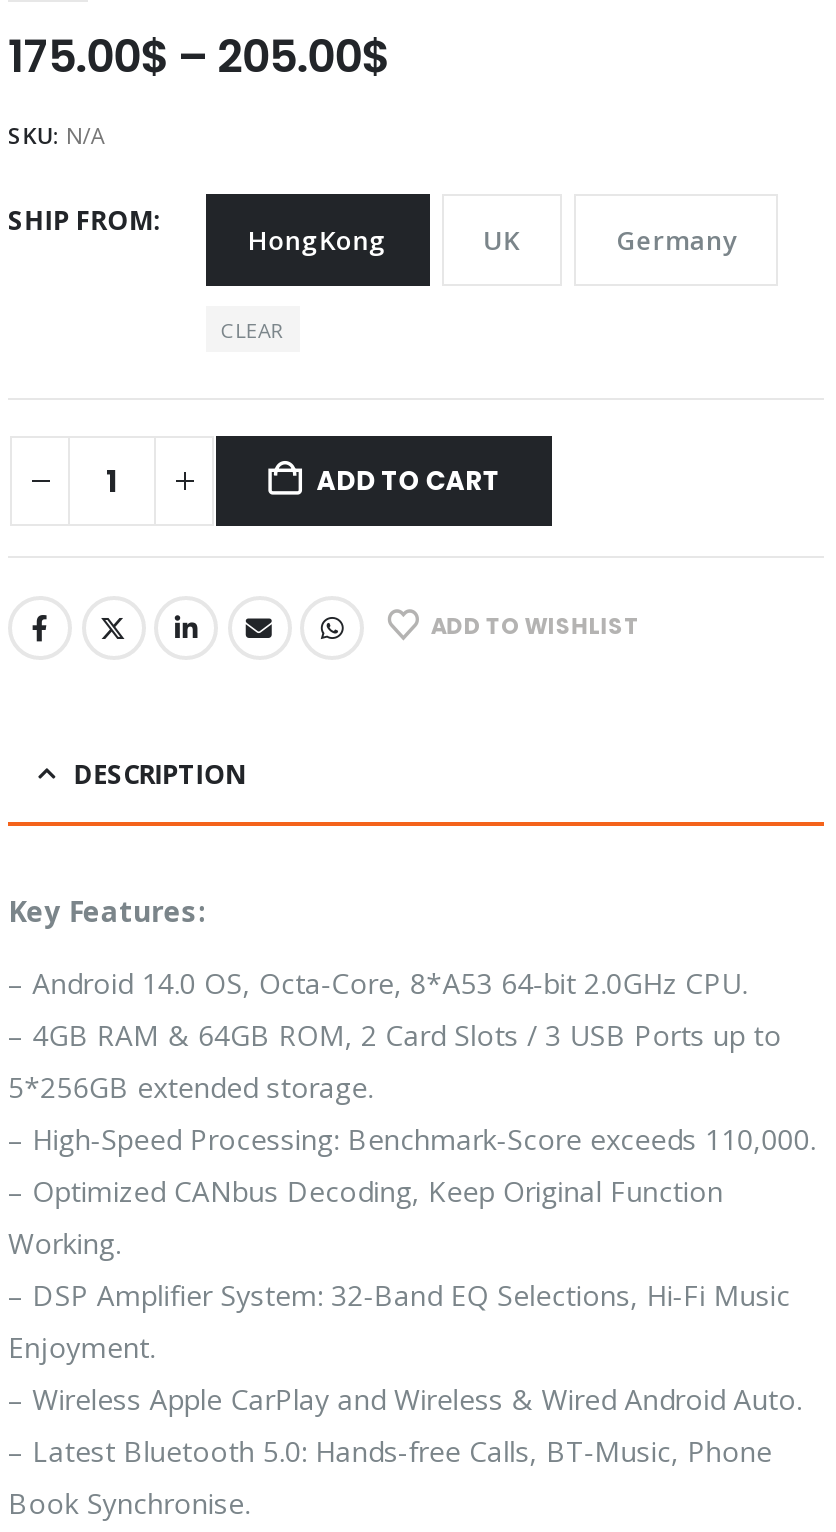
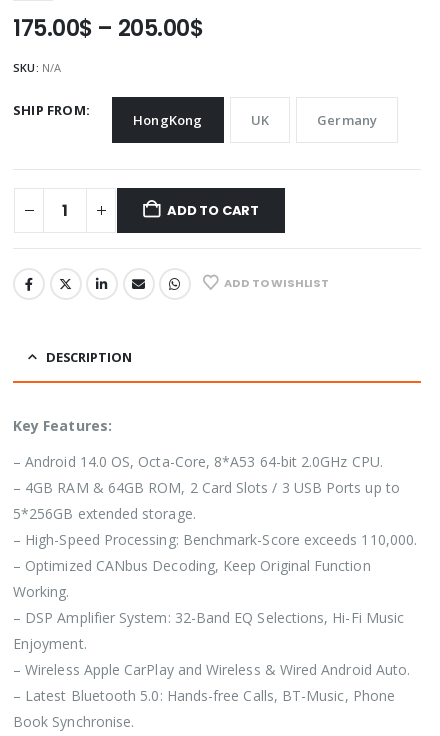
[221,315,285,343] CLEAR -> none

